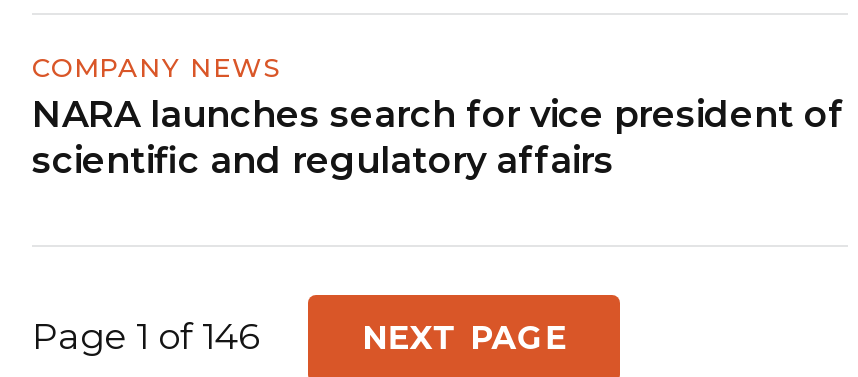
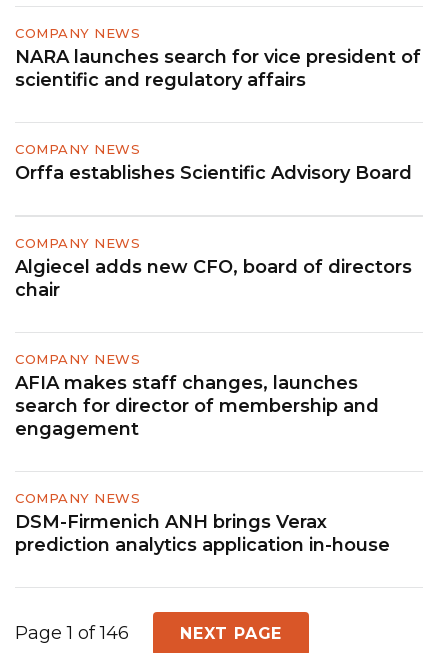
none -> [15,141,412,556] COMPANY NEWS | Orffa establishes Scientific Advisory Board | COMPANY NEWS | Algiecel adds new CFO, board of directors | chair | COMPANY NEWS | AFIA makes staff changes, launches | search for director of membership and | engagement | COMPANY NEWS | DSM-Firmenich ANH brings Verax | prediction analytics application in-house

